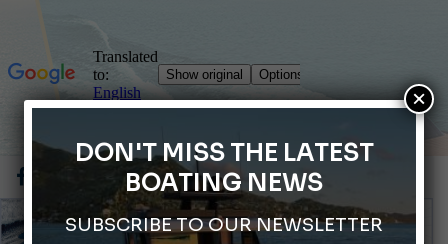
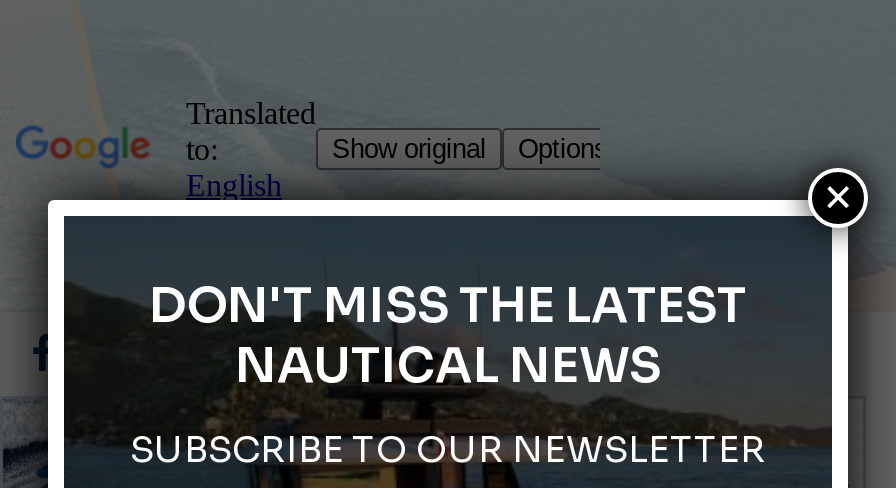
[125,168,323,198] BOATING NEWS -> [235,336,661,396] NAUTICAL NEWS

